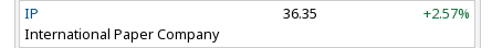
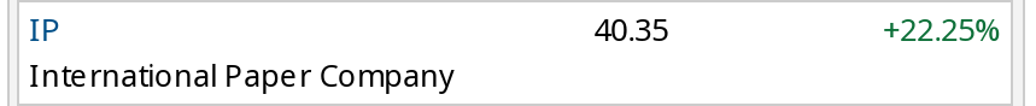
[283,4,317,23] 36.35 -> [594,8,668,52] 40.35
[424,4,470,23] +2.57% -> [883,8,1001,52] +22.25%

